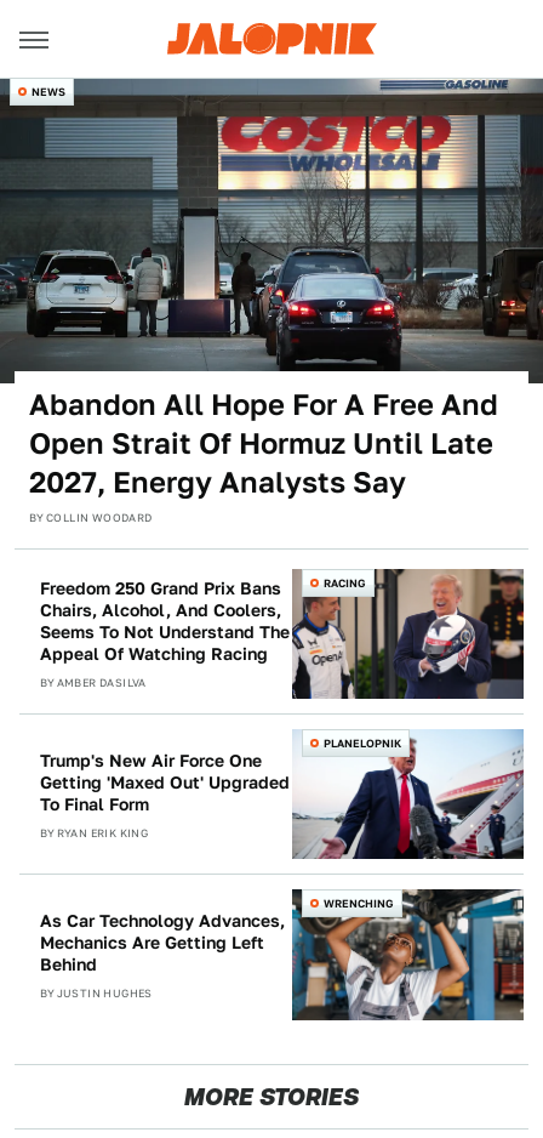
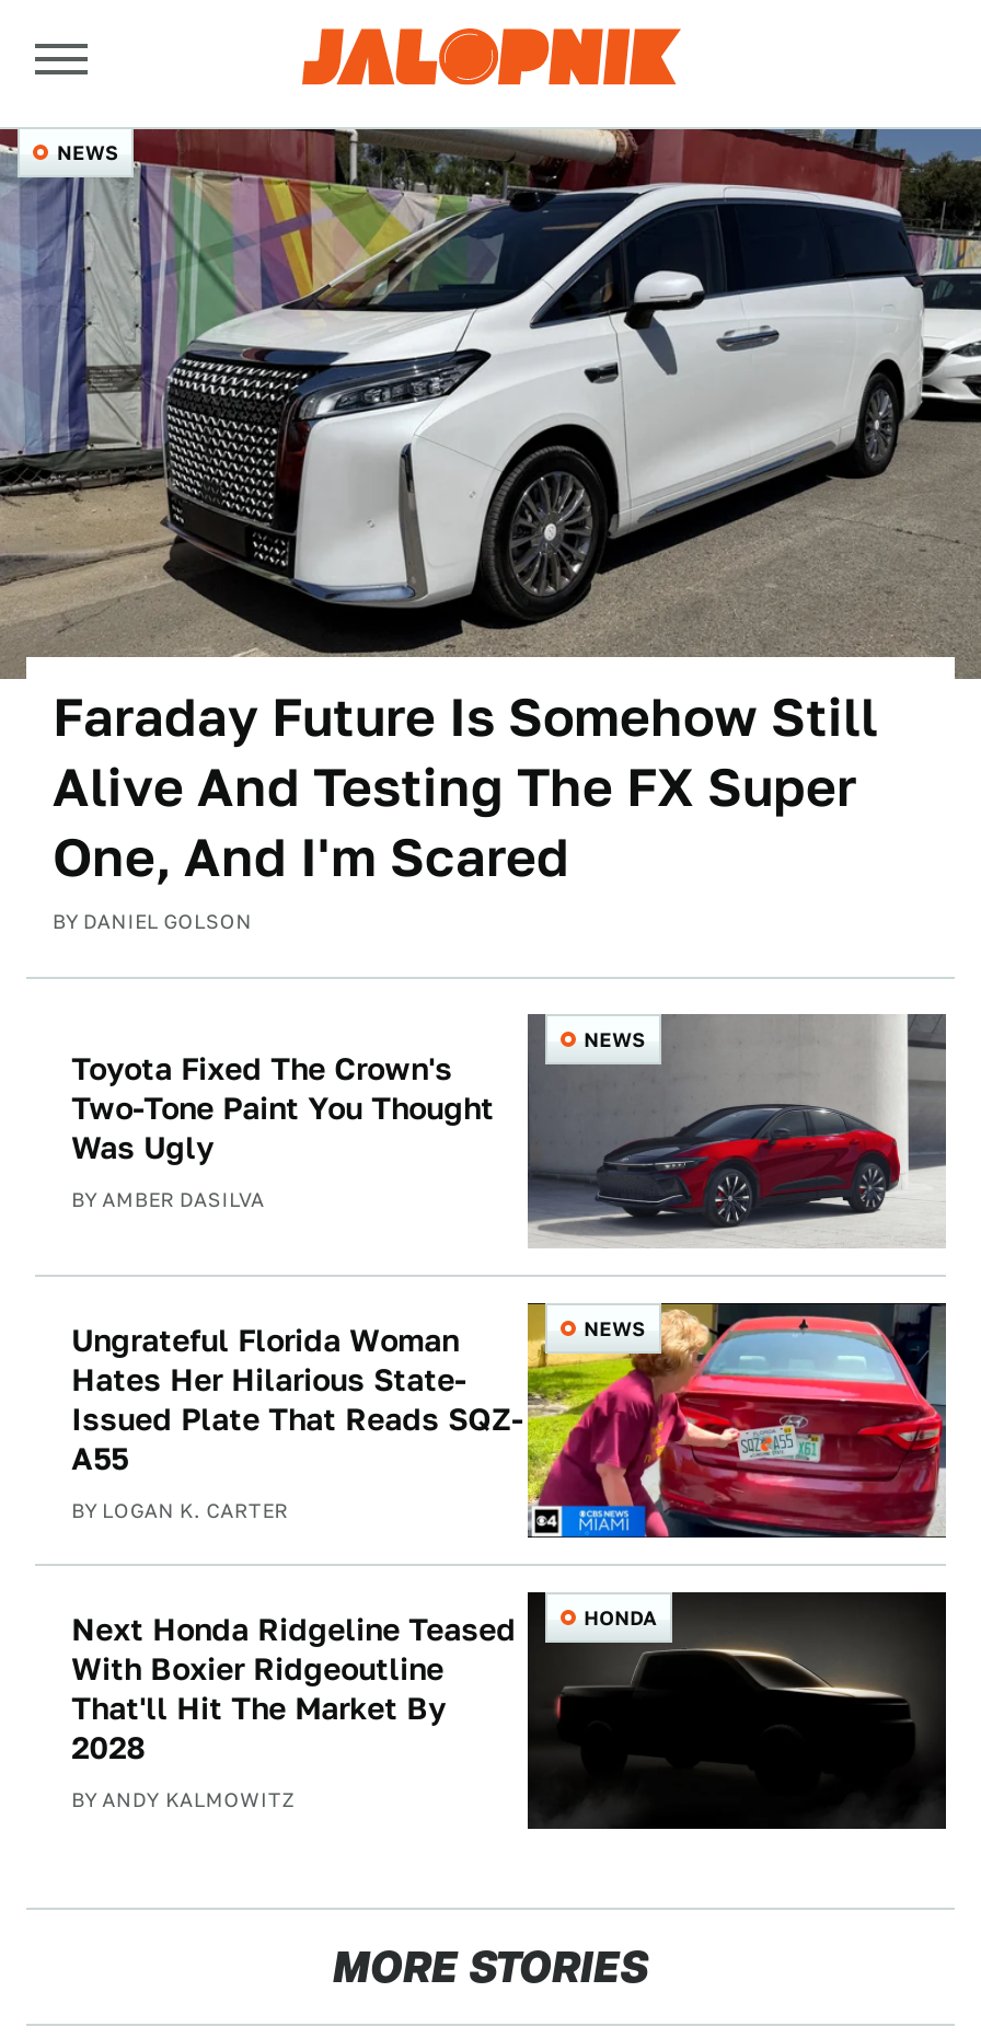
[4,78,539,524] [image] | Abandon All Hope For A Free And | Open Strait Of Hormuz Until Late | 2027, Energy Analysts Say | BY COLLIN WOODARD -> [7,127,974,932] [image] | Faraday Future Is Somehow Still | Alive And Testing The FX Super | One, And I'm Scared | BY DANIEL GOLSON
[40,569,525,700] [image] | RACING | Freedom 250 Grand Prix Bans | Chairs, Alcohol, And Coolers, | Seems To Not Understand The | Appeal Of Watching Racing -> [71,1014,946,1248] [image] | NEWS | Toyota Fixed The Crown's | Two-Tone Paint You Thought | Was Ugly
[40,729,525,860] [image] | PLANELOPNIK | Trump's New Air Force One | Getting 'Maxed Out' Upgraded | To Final Form -> [71,1301,946,1540] [image] | NEWS | Ungrateful Florida Woman | Hates Her Hilarious State- | Issued Plate That Reads SQZ- | A55
[40,826,148,839] BY RYAN ERIK KING -> [71,1497,288,1522] BY LOGAN K. CARTER
[40,888,525,1022] [image] | WRENCHING | As Car Technology Advances, | Mechanics Are Getting Left | Behind -> [71,1590,946,1831] [image] | HONDA | Next Honda Ridgeline Teased | With Boxier Ridgeoutline | That'll Hit The Market By | 2028
[40,987,152,1000] BY JUSTIN HUGHES -> [71,1788,294,1812] BY ANDY KALMOWITZ

